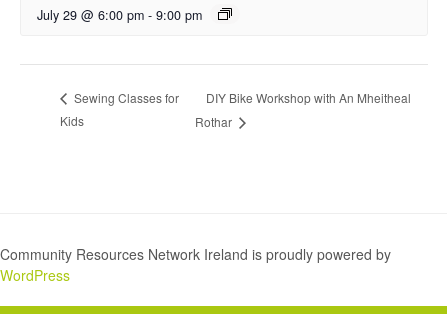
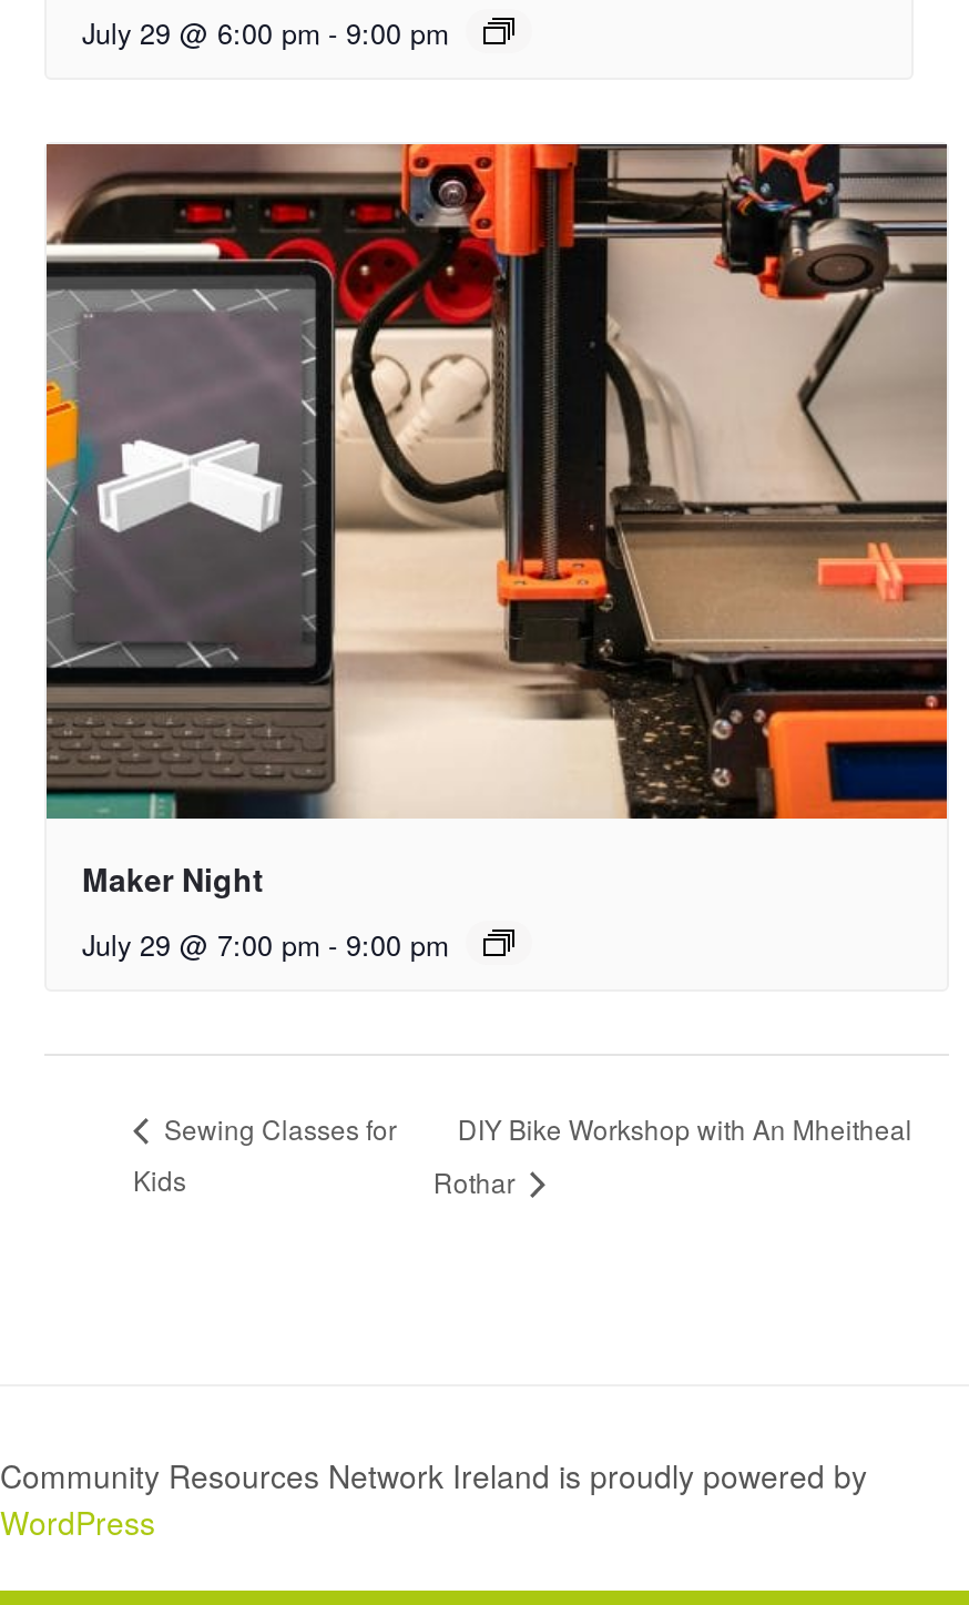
none -> [44,141,949,965] [image] | Maker Night | July 29 @ 7:00 pm - 9:00 pm

